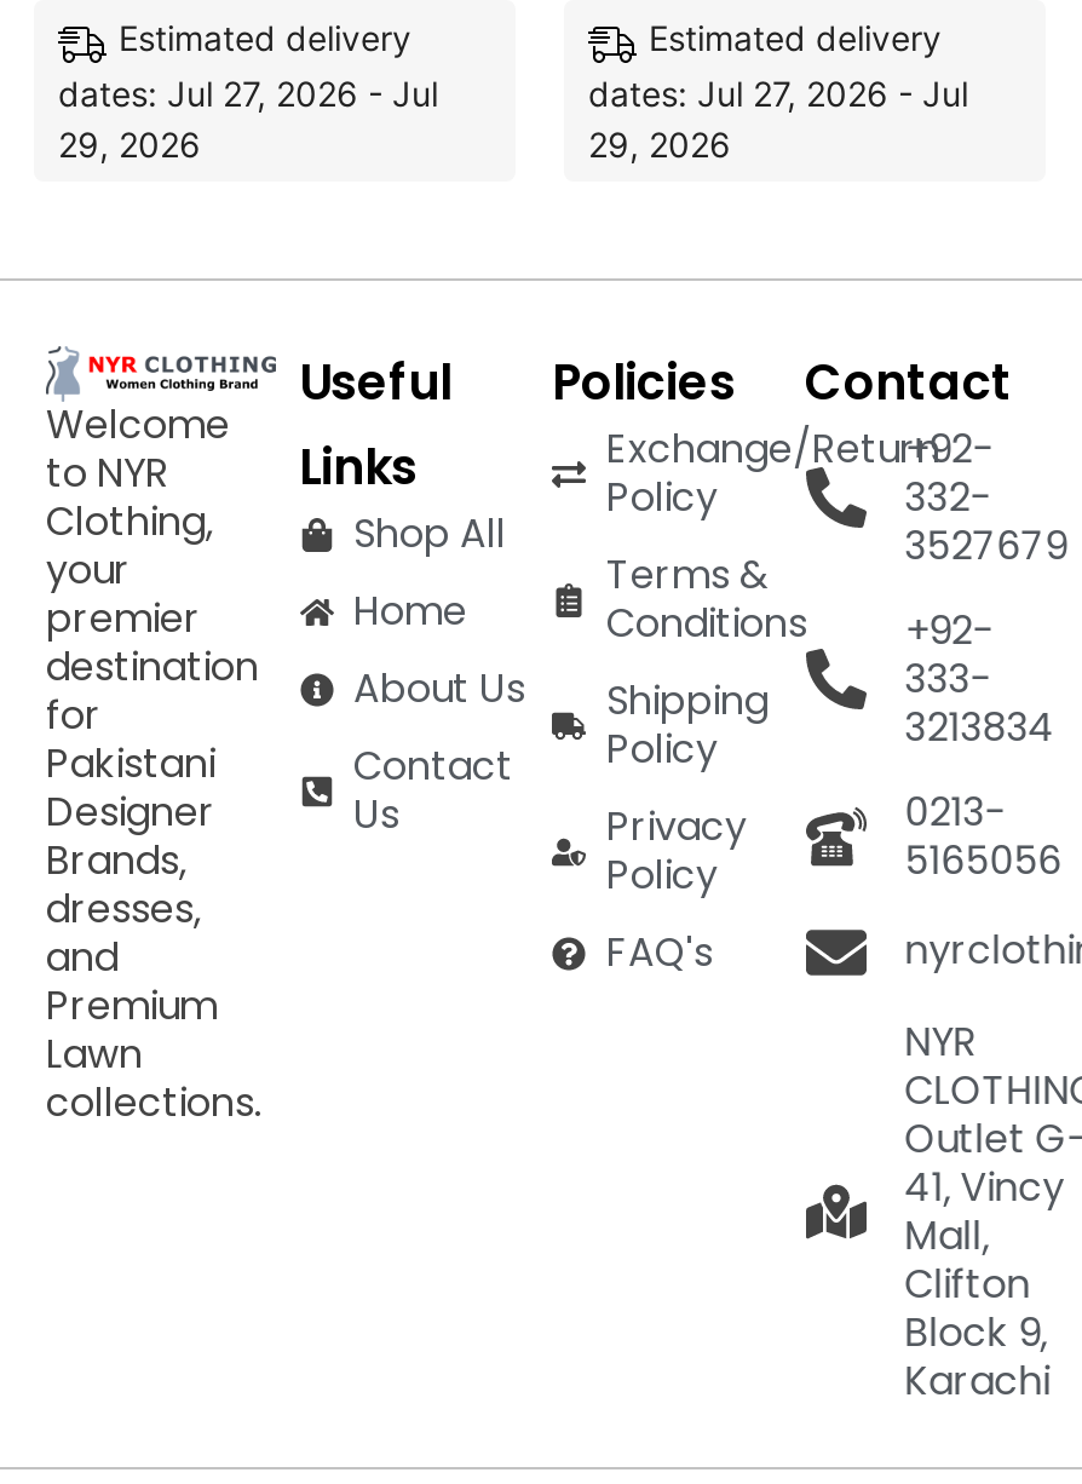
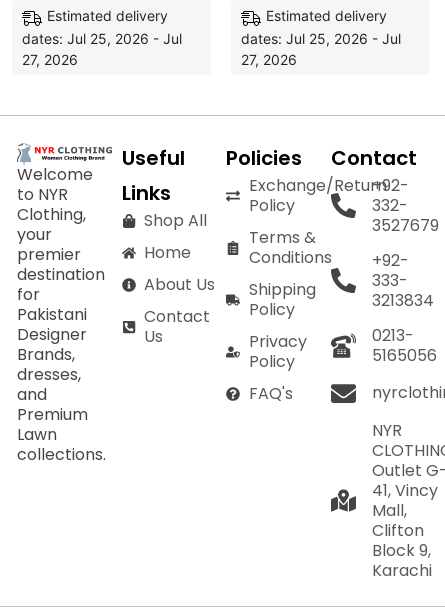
[58,72,438,113] dates: Jul 27, 2026 - Jul -> [22,30,182,47] dates: Jul 25, 2026 - Jul
[588,72,968,113] dates: Jul 27, 2026 - Jul -> [241,30,401,47] dates: Jul 25, 2026 - Jul
[58,122,201,164] 29, 2026 -> [22,51,78,68] 27, 2026
[588,122,731,164] 29, 2026 -> [241,51,297,68] 27, 2026

